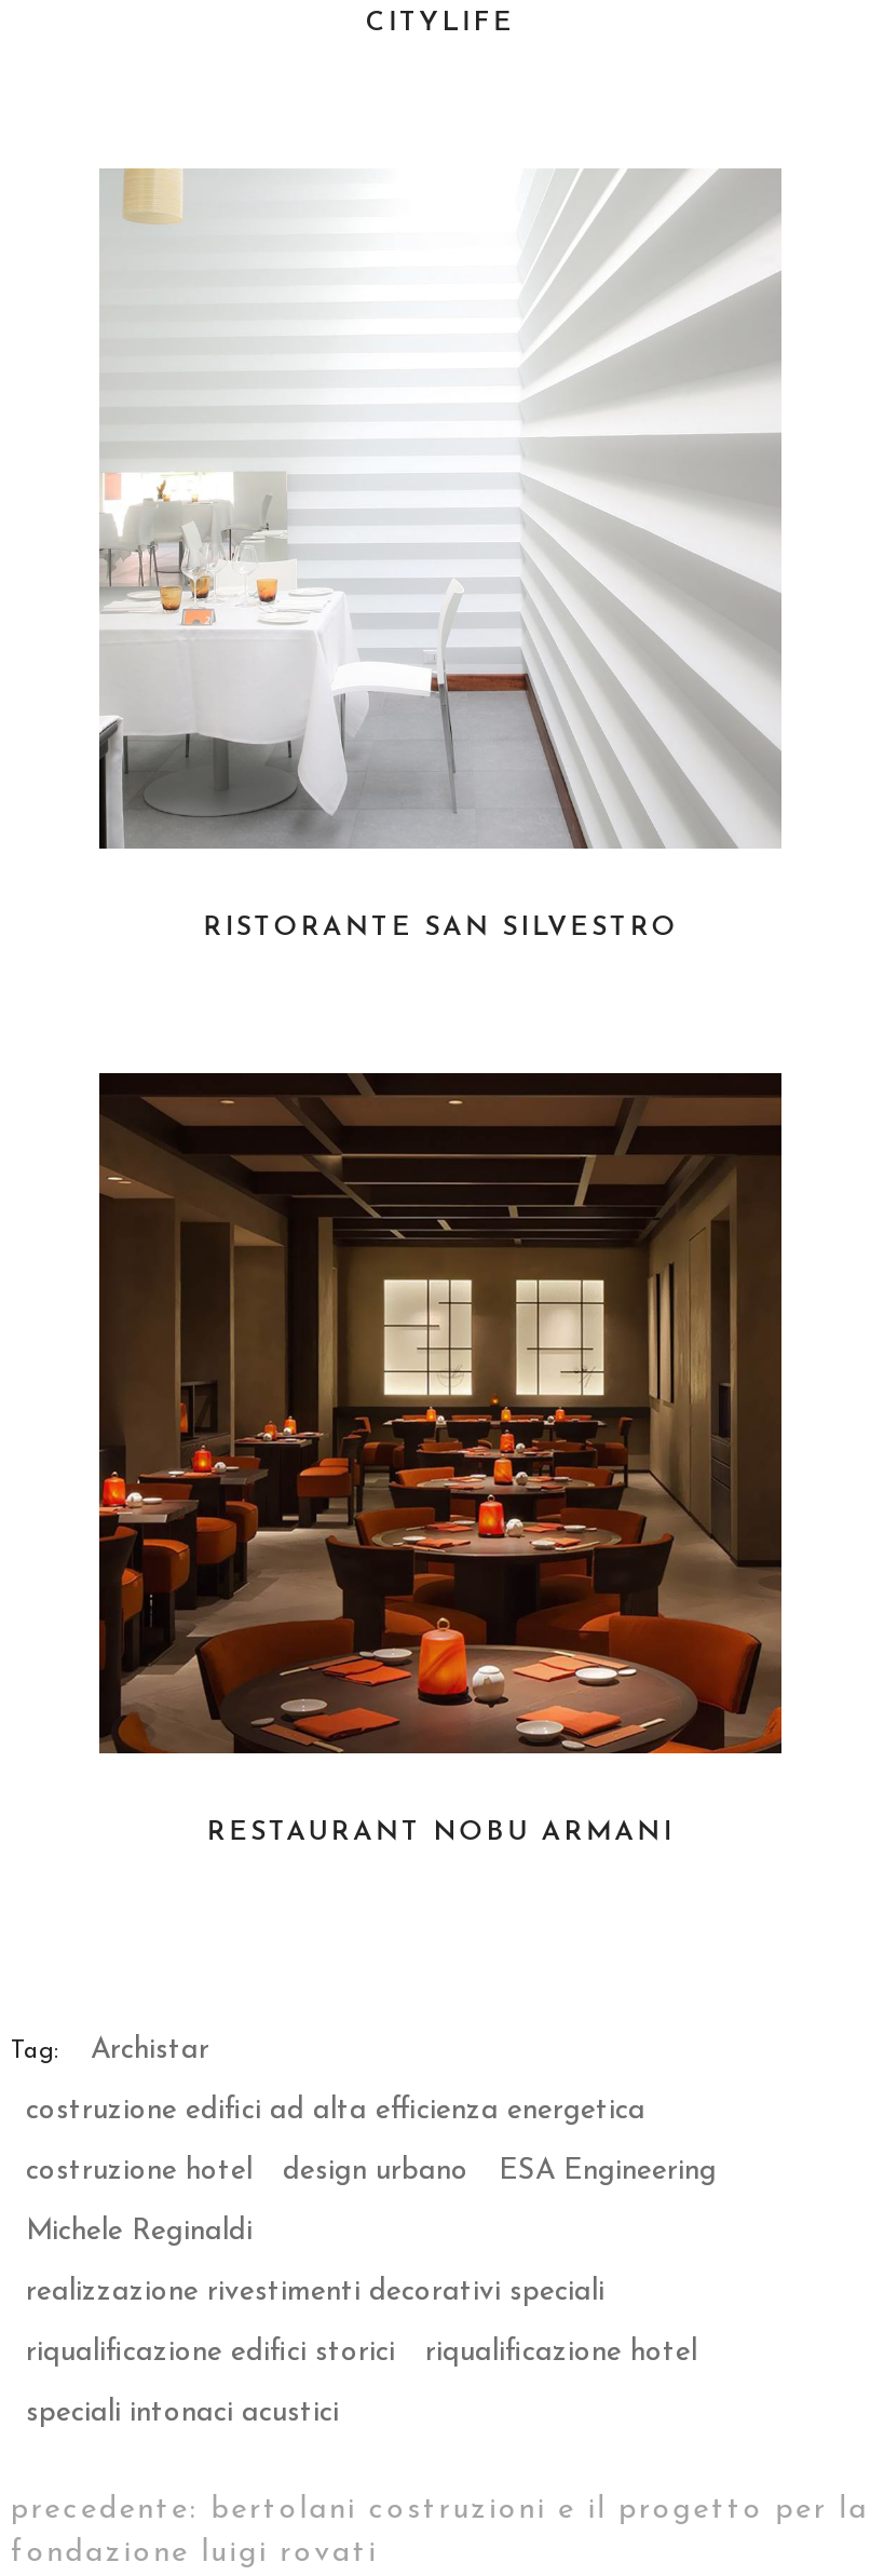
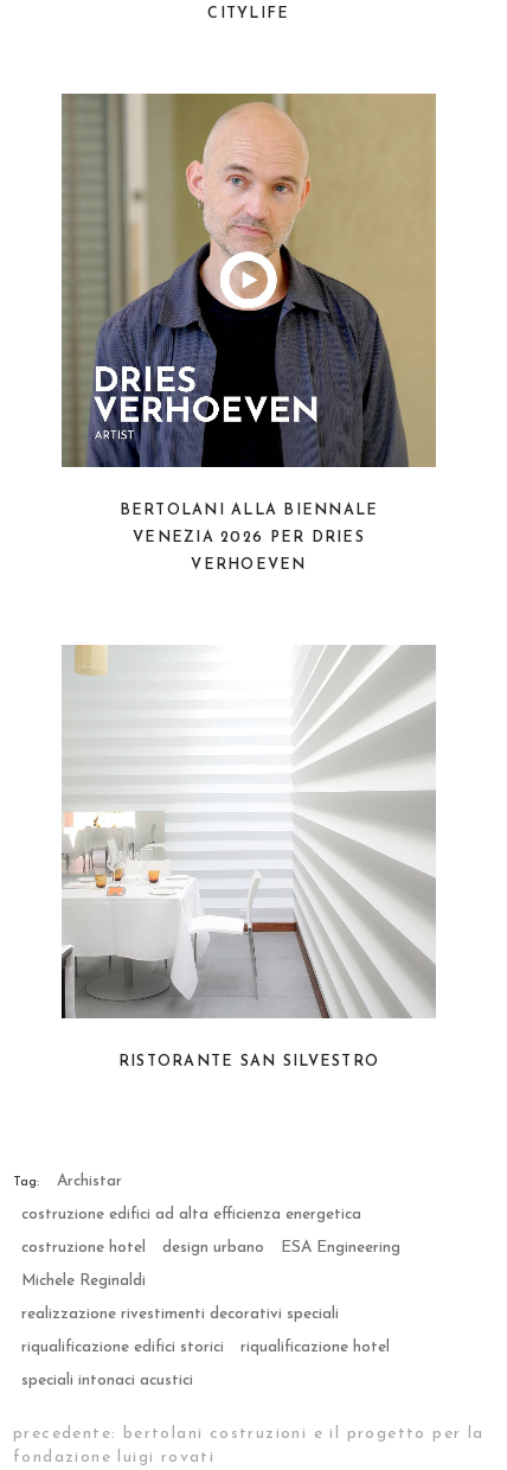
none -> [60,92,436,572] [image] | BERTOLANI ALLA BIENNALE | VENEZIA 2026 PER DRIES | VERHOEVEN
moved [97,175,784,941] -> [60,648,437,1069]: [image] | RISTORANTE SAN SILVESTRO
moved [108,166,218,266] -> [66,644,127,698]: [image]
[97,1071,784,1846] [image] | RESTAURANT NOBU ARMANI -> none

